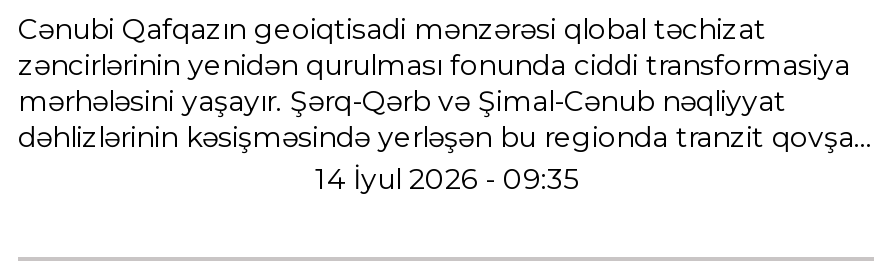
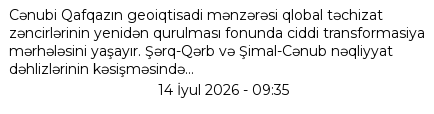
[18,119,872,155] dəhlizlərinin kəsişməsində yerləşən bu regionda tranzit qovşa... -> [9,60,194,78] dəhlizlərinin kəsişməsində...

